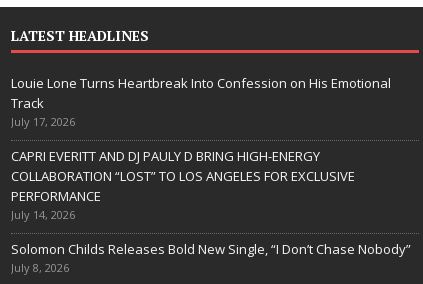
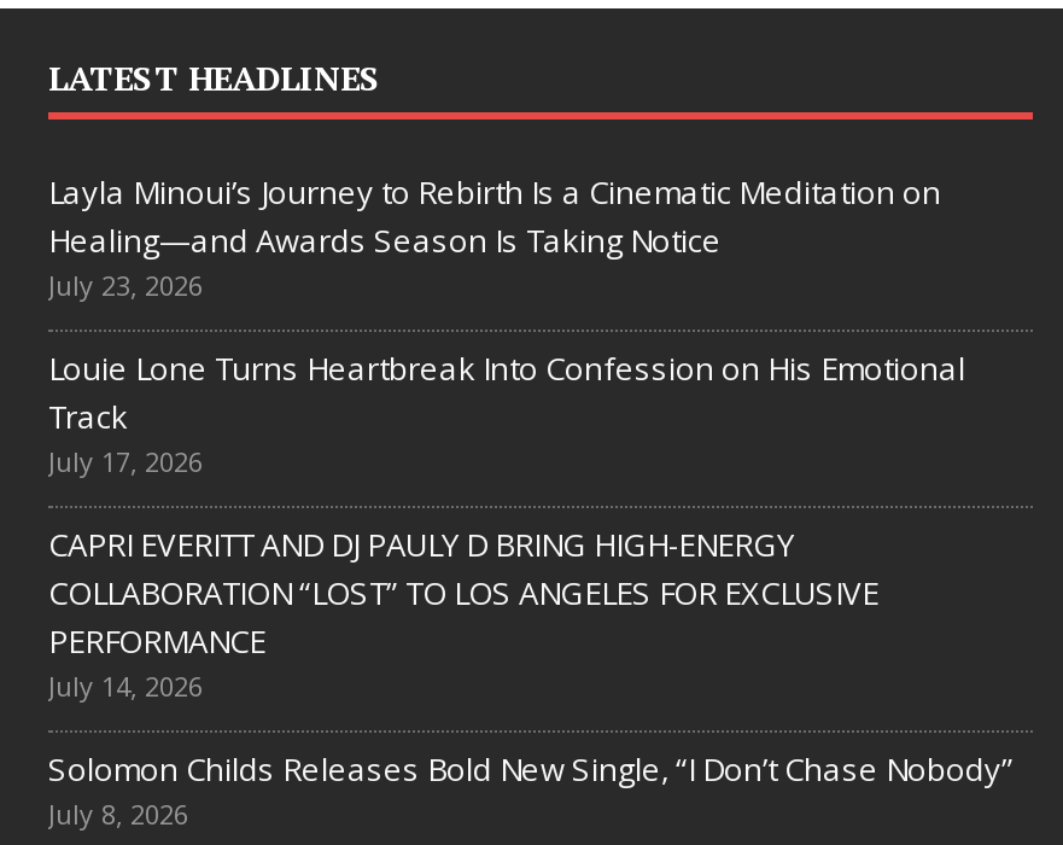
none -> [48,170,941,303] Layla Minoui’s Journey to Rebirth Is a Cinematic Meditation on | Healing—and Awards Season Is Taking Notice | July 23, 2026

